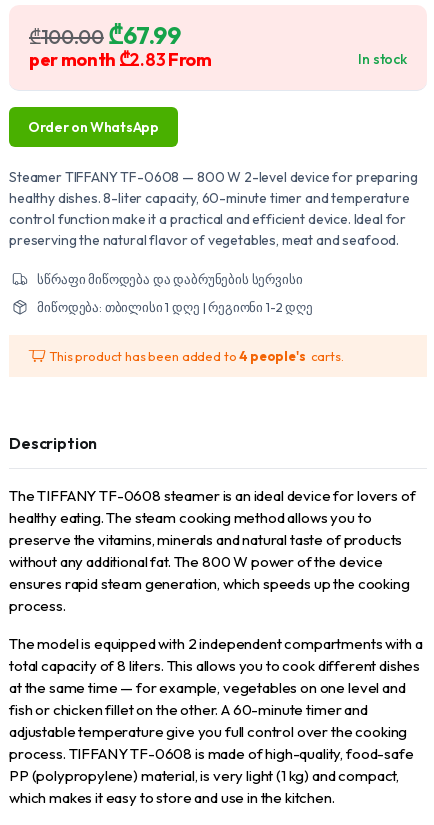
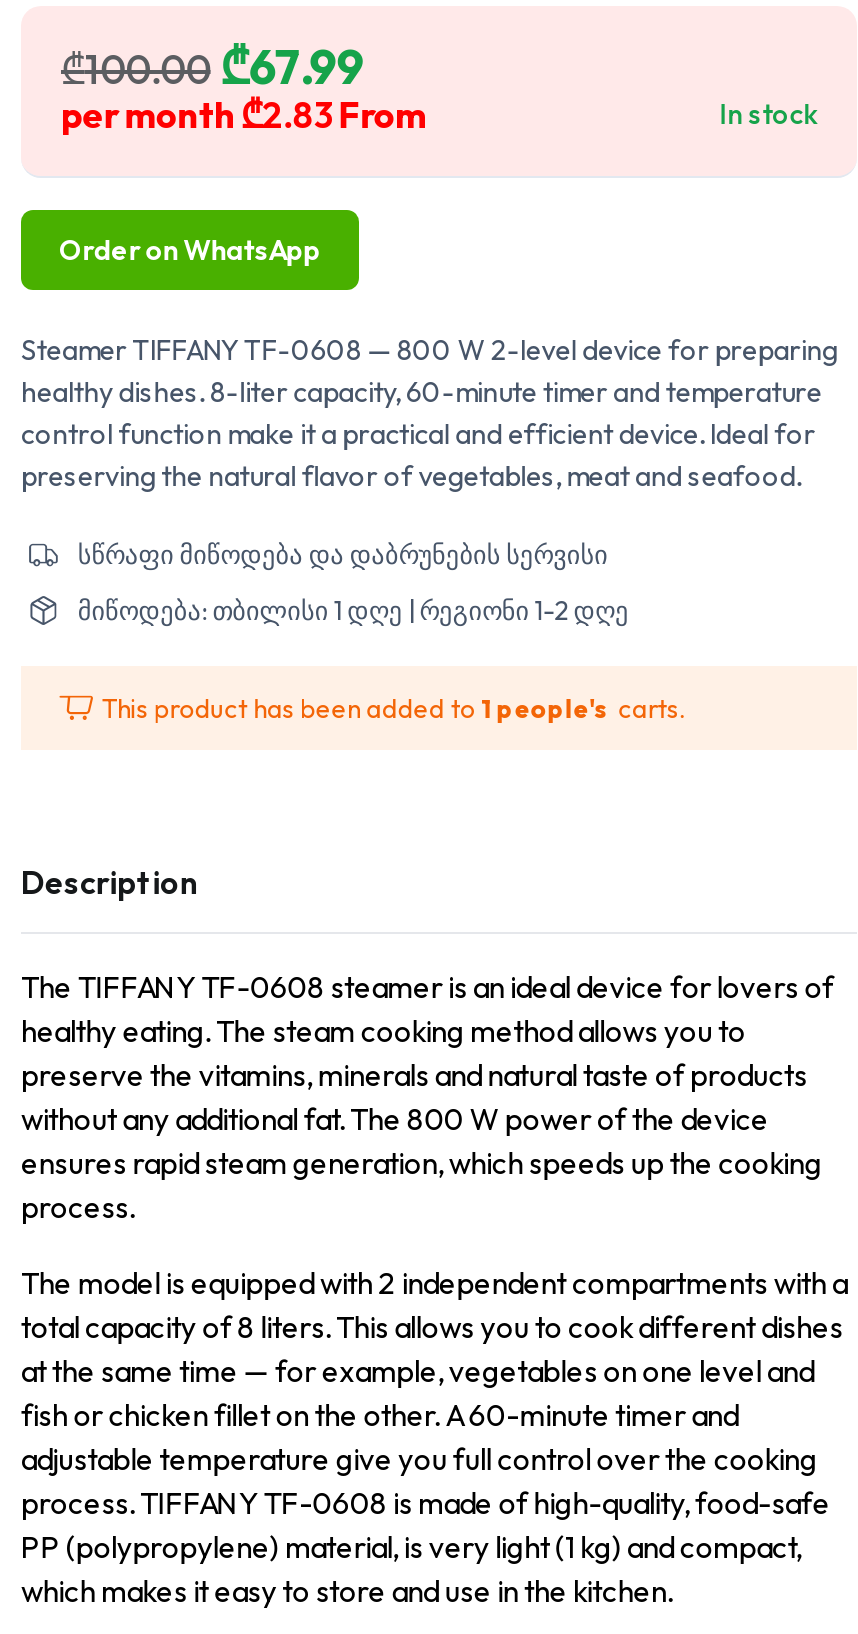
[49,348,344,364] This product has been added to 4 people's carts. -> [101,692,684,724] This product has been added to 1 people's carts.

